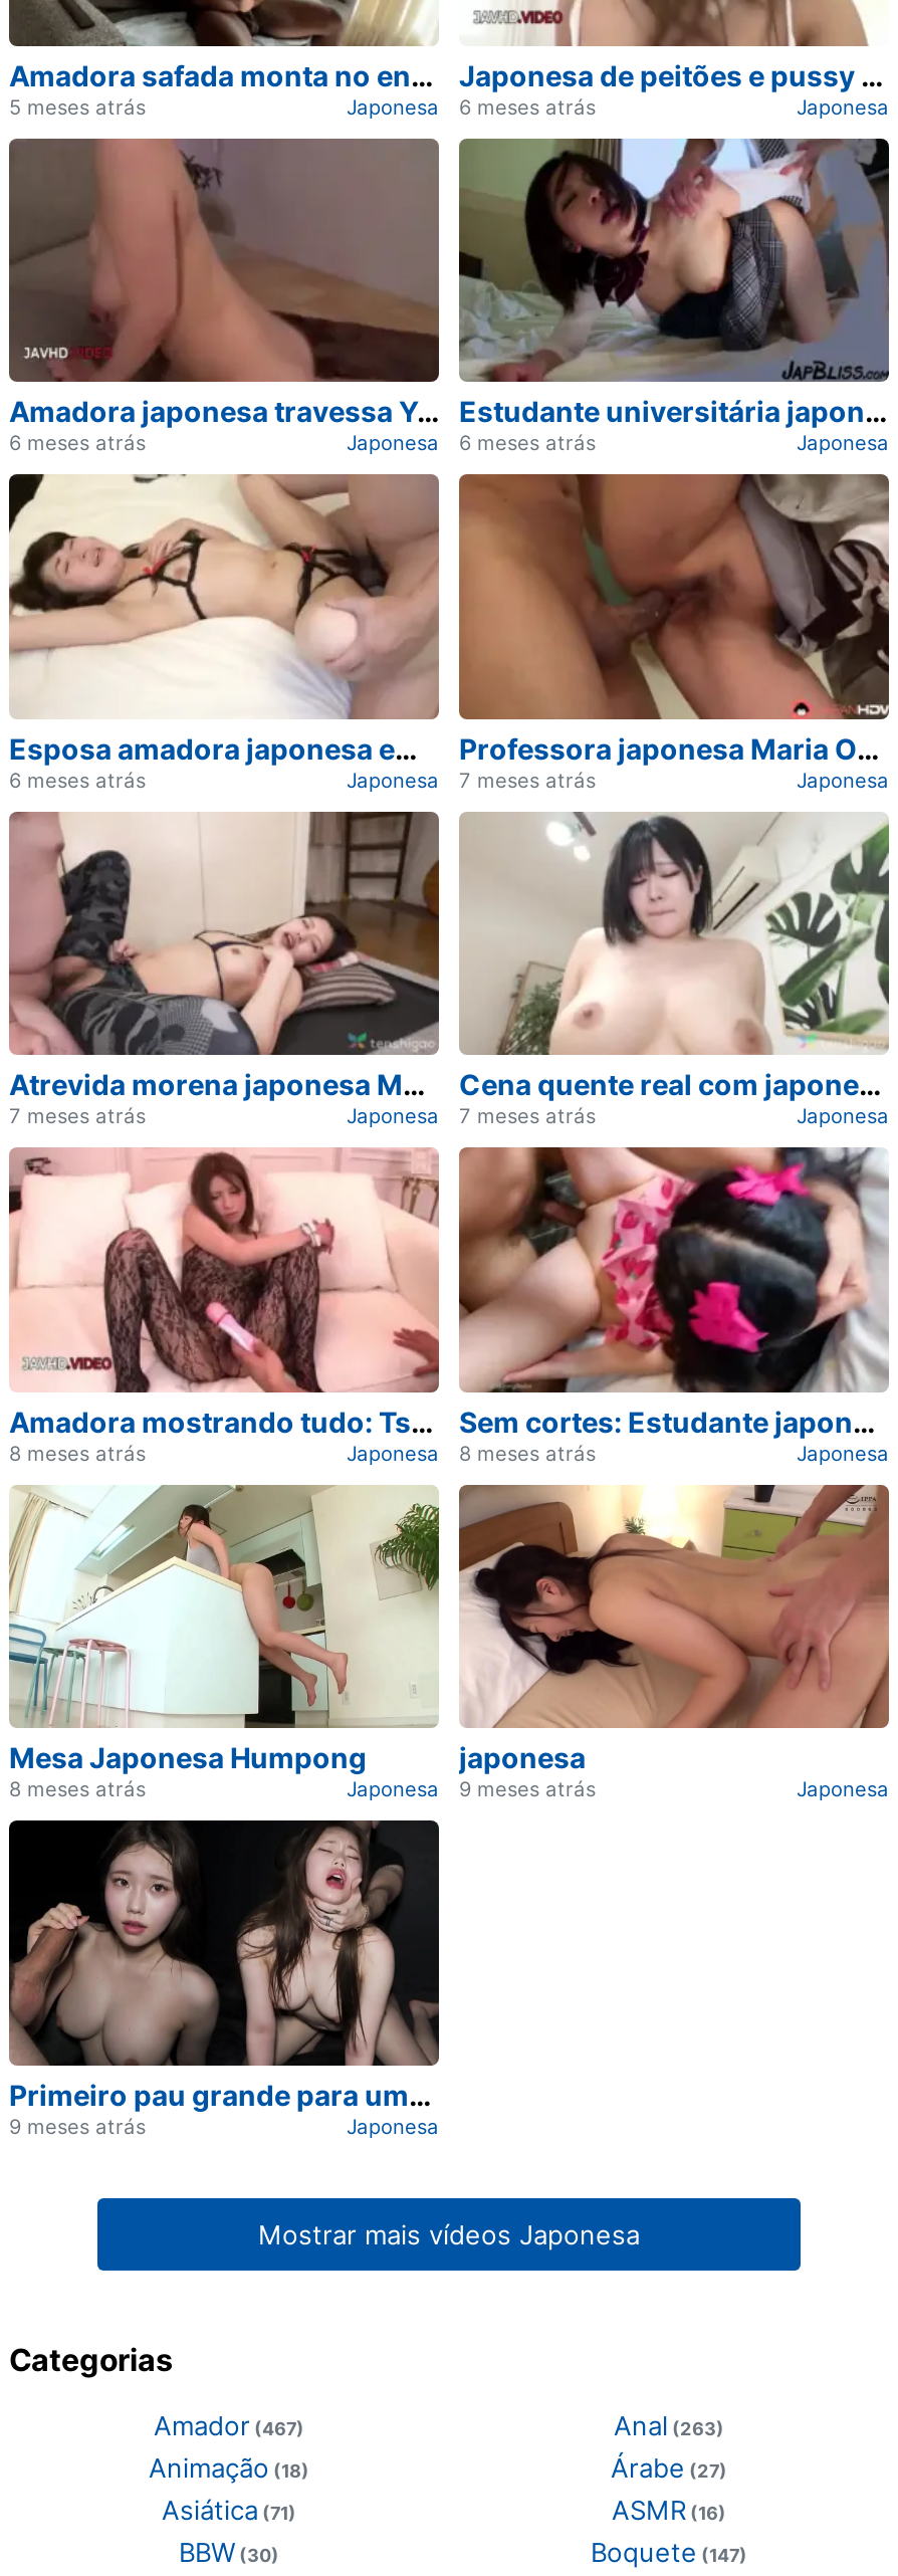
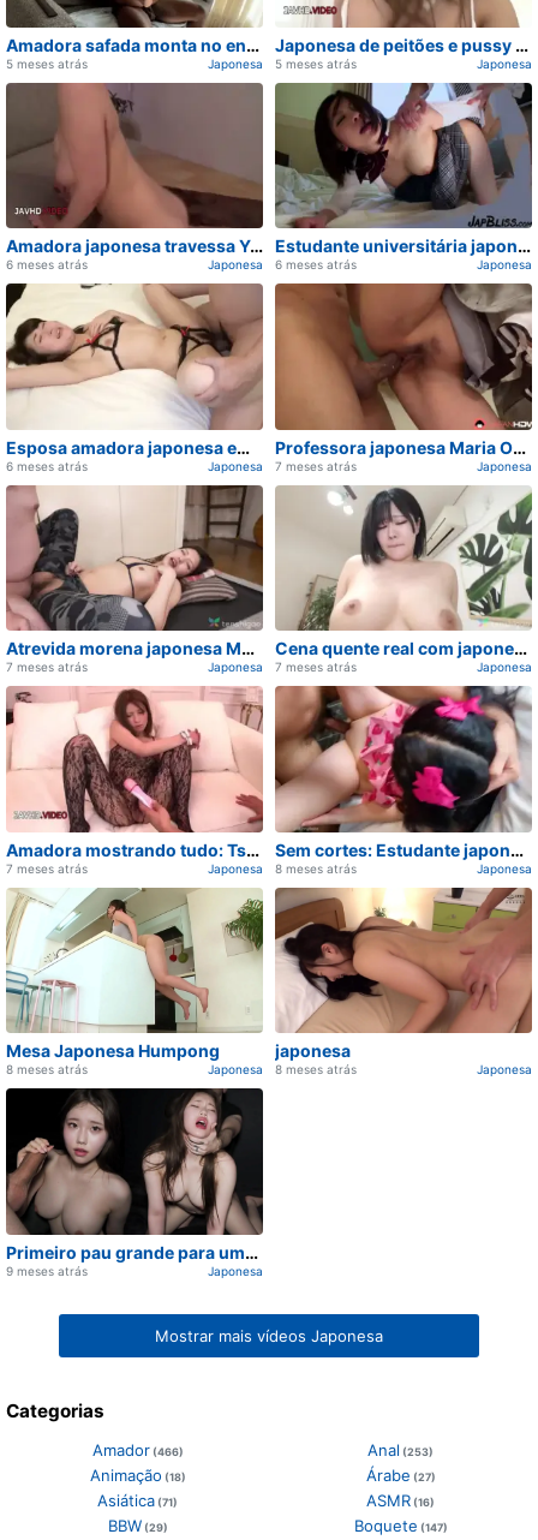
[347,94,596,119] Japonesa 6 meses atrás -> [208,56,357,71] Japonesa 5 meses atrás
[9,1440,146,1464] 8 meses atrás -> [6,861,88,875] 7 meses atrás
[347,1777,596,1801] Japonesa 9 meses atrás -> [208,1062,357,1077] Japonesa 8 meses atrás
[154,2409,304,2442] Amador (467) -> [92,1440,183,1460] Amador (466)
[614,2409,724,2442] Anal (263) -> [367,1440,434,1460] Anal (253)
[179,2536,279,2568] BBW (30) -> [107,1516,168,1535] BBW (29)

